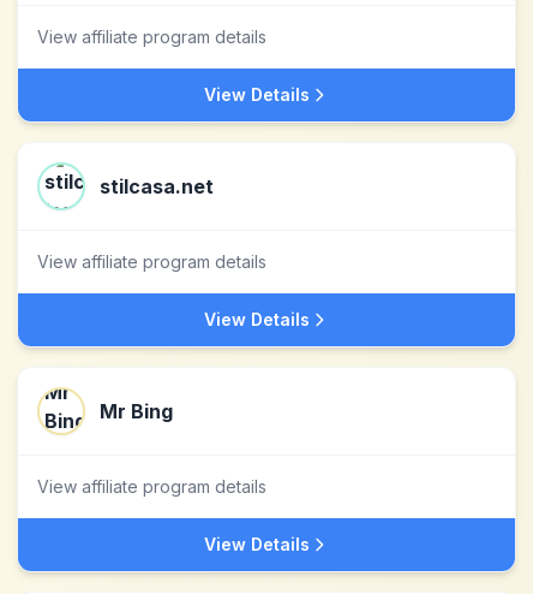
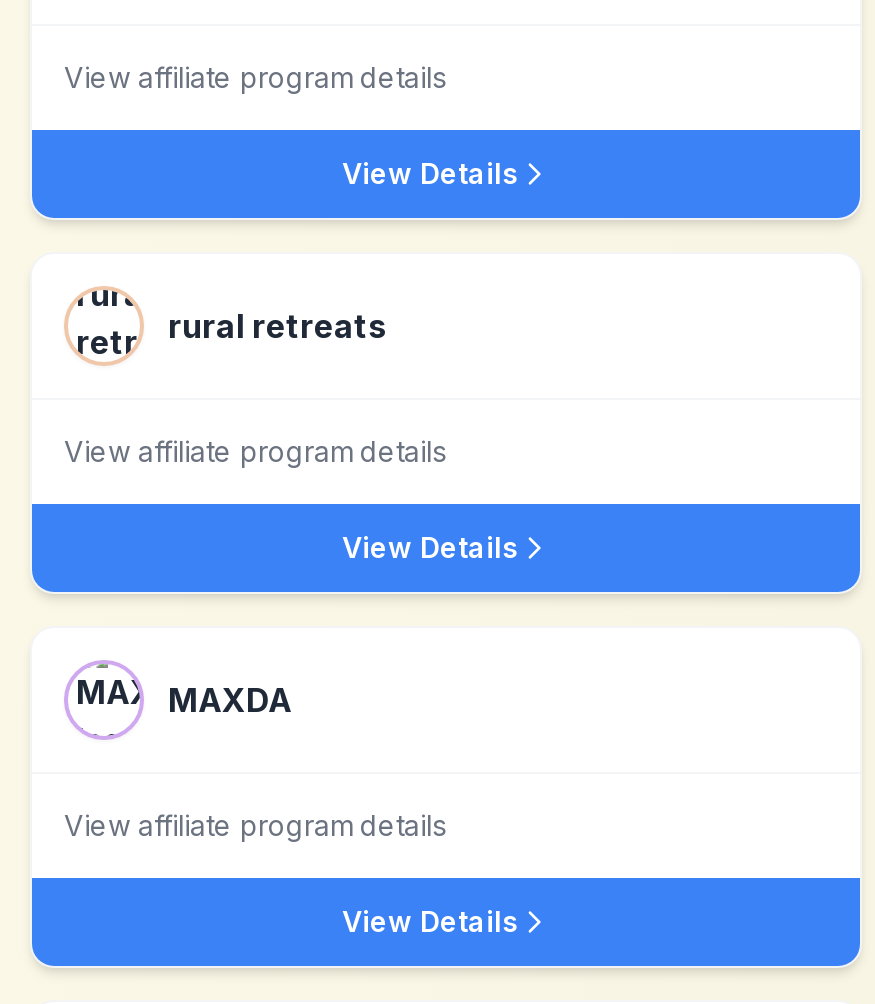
[37,162,214,210] [image] | stilcasa.net -> [64,286,386,366] [image] | rural retreats
[37,387,173,435] [image] | Mr Bing -> [64,660,292,740] [image] | MAXDA

